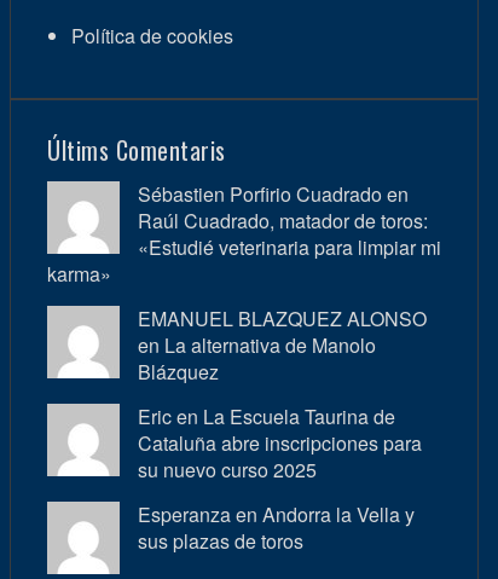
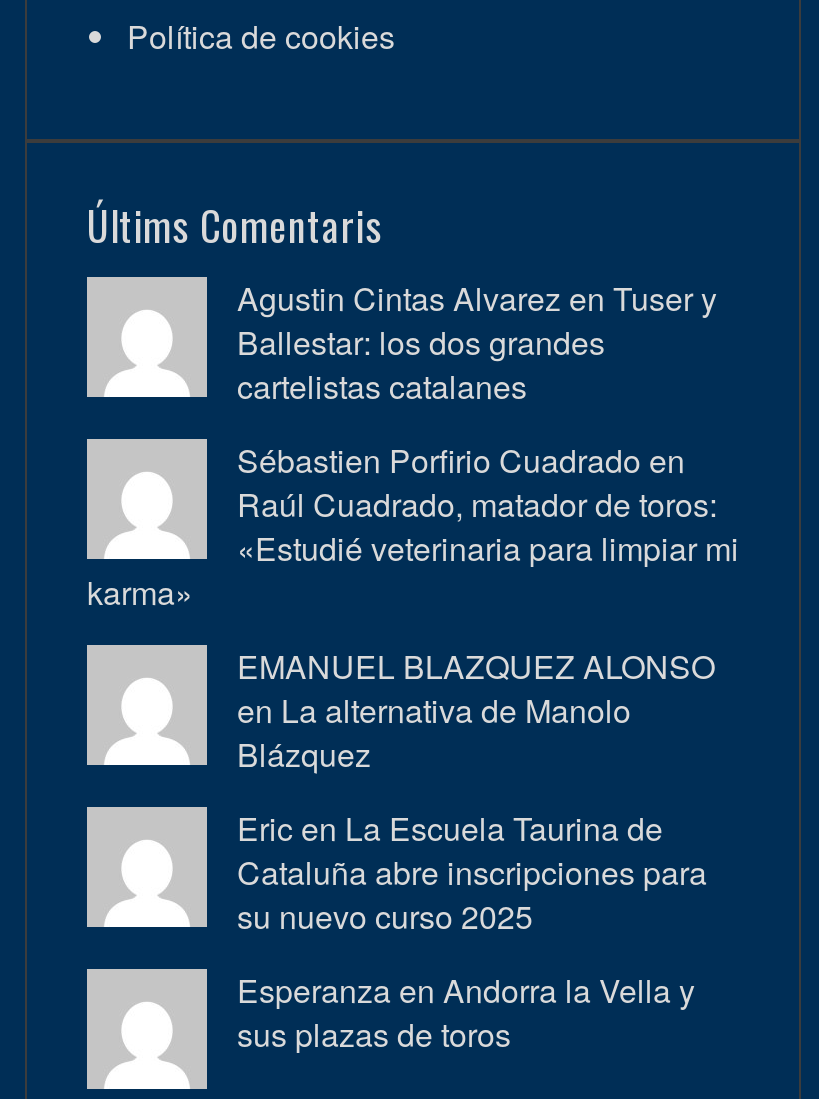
none -> [237,276,717,410] Agustin Cintas Alvarez en Tuser y | Ballestar: los dos grandes | cartelistas catalanes

